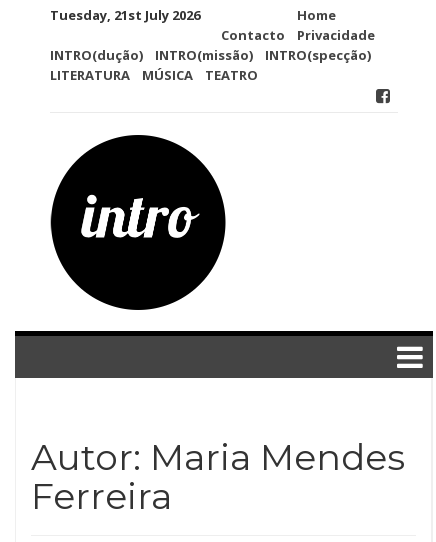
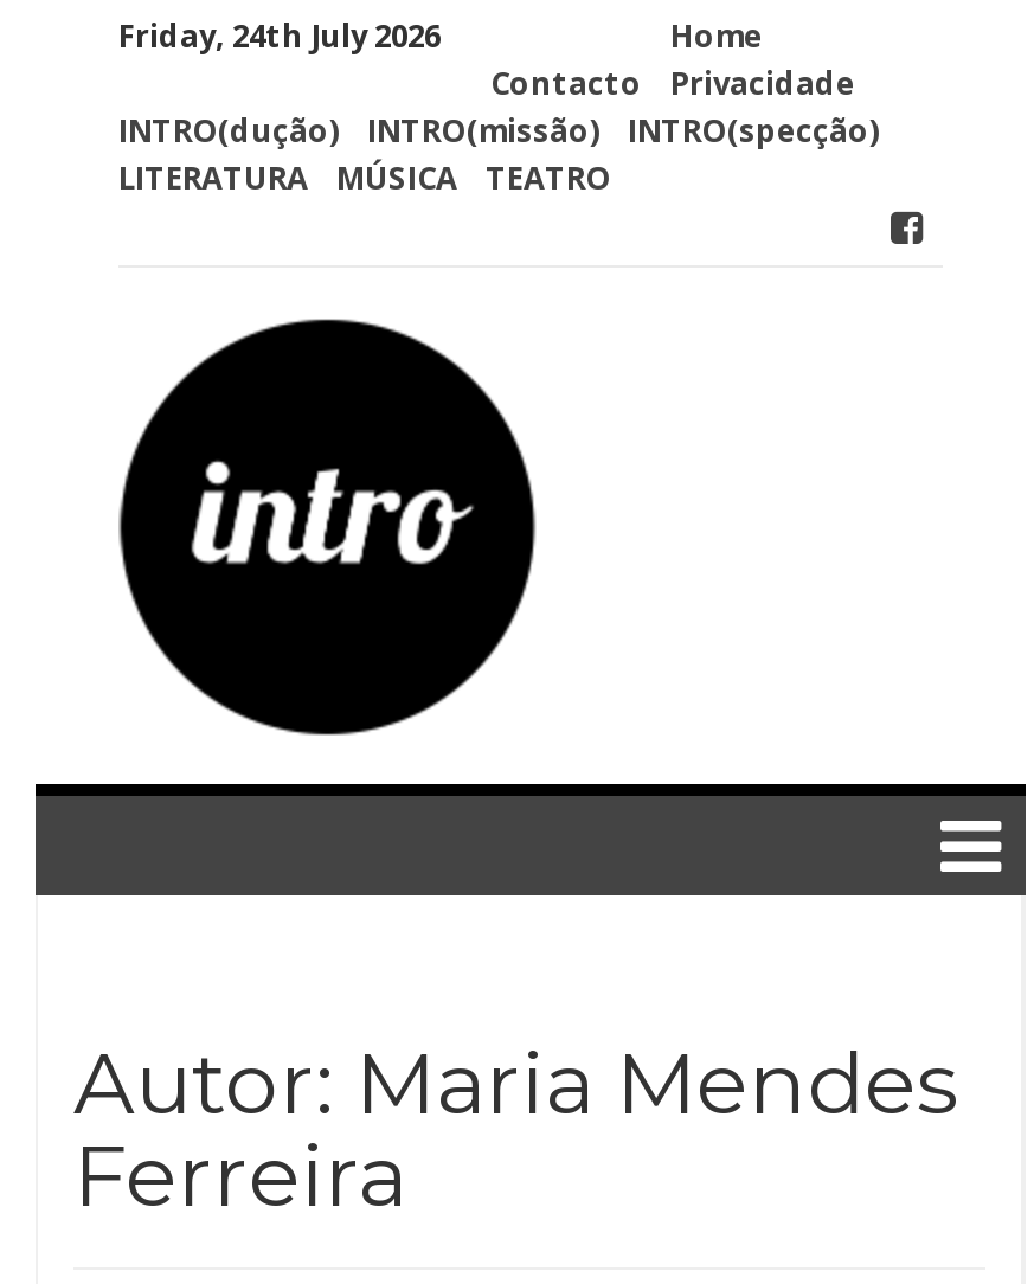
[50,6,200,24] Tuesday, 21st July 2026 -> [118,14,441,57] Friday, 24th July 2026

